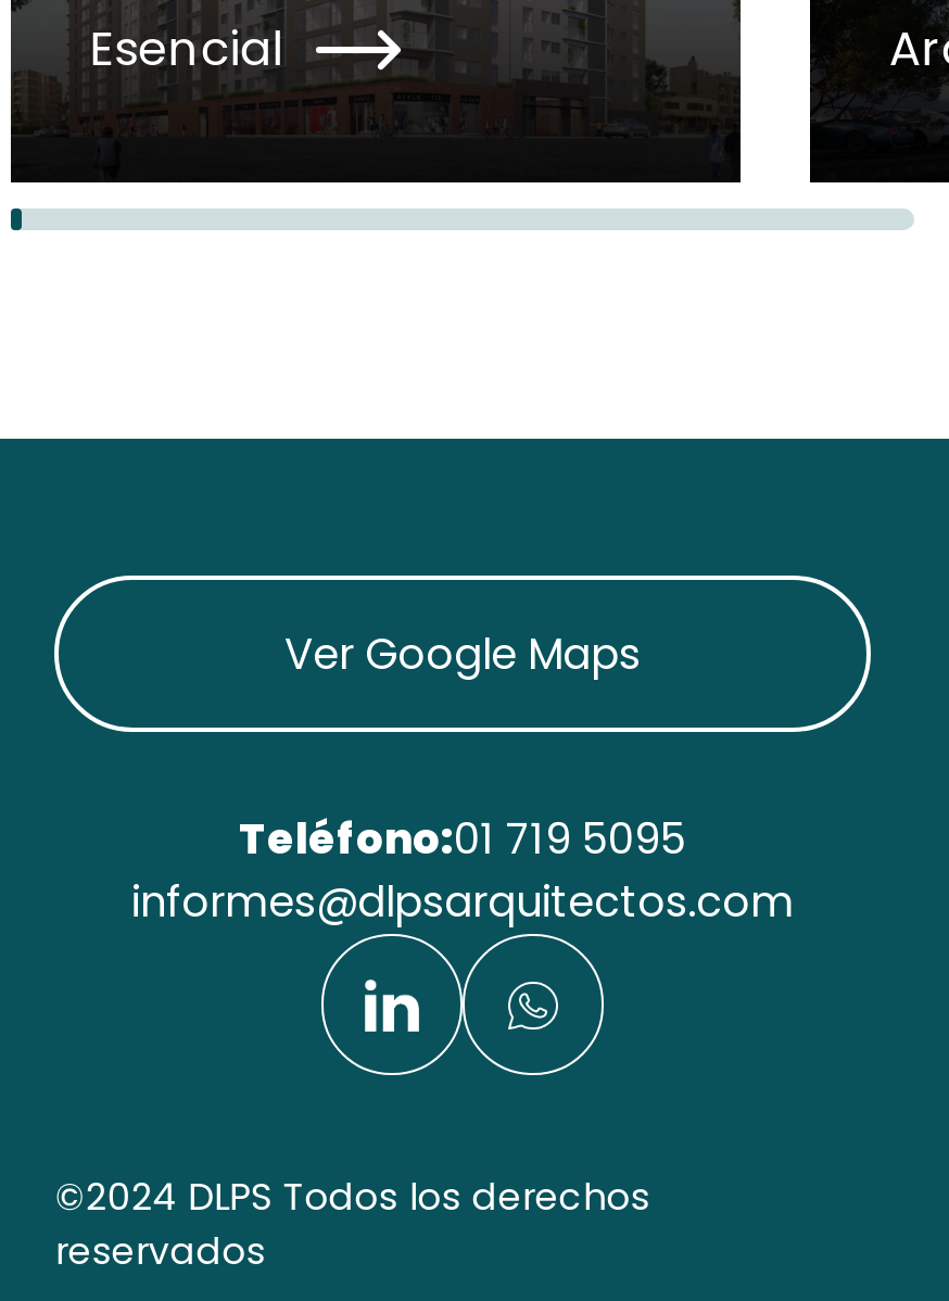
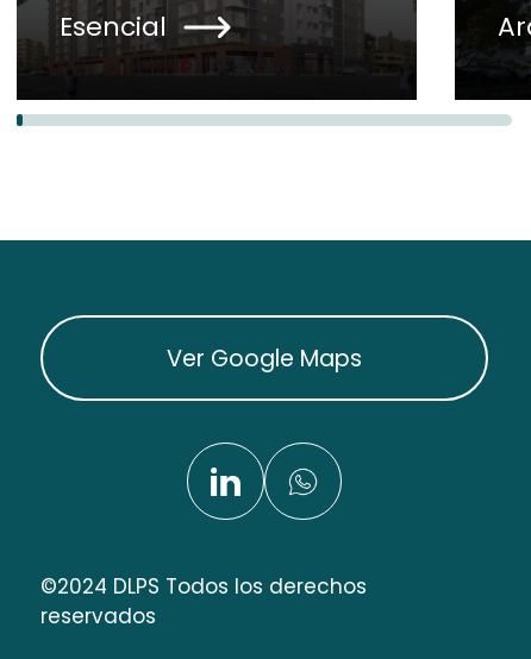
[131,811,794,932] Teléfono:01 719 5095 | informes@dlpsarquitectos.com -> none

